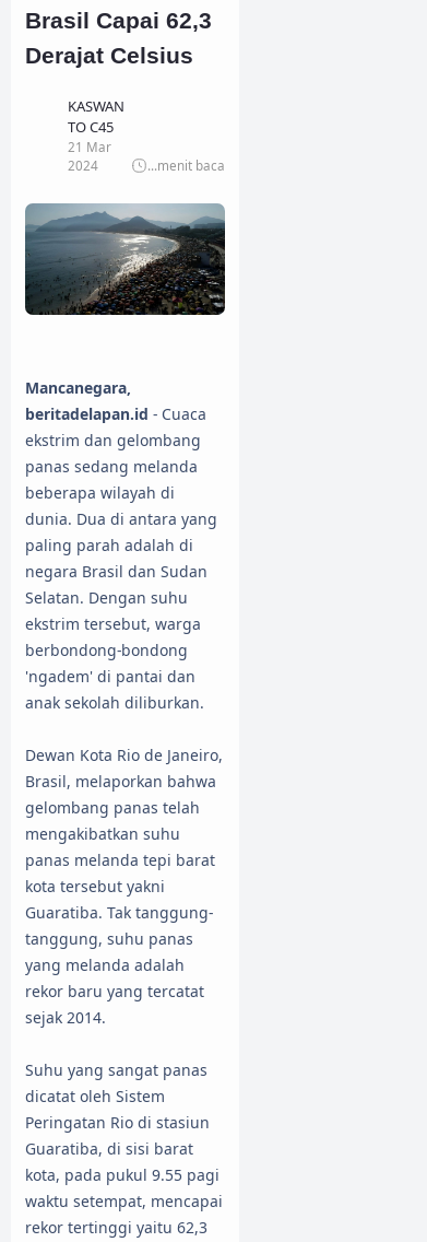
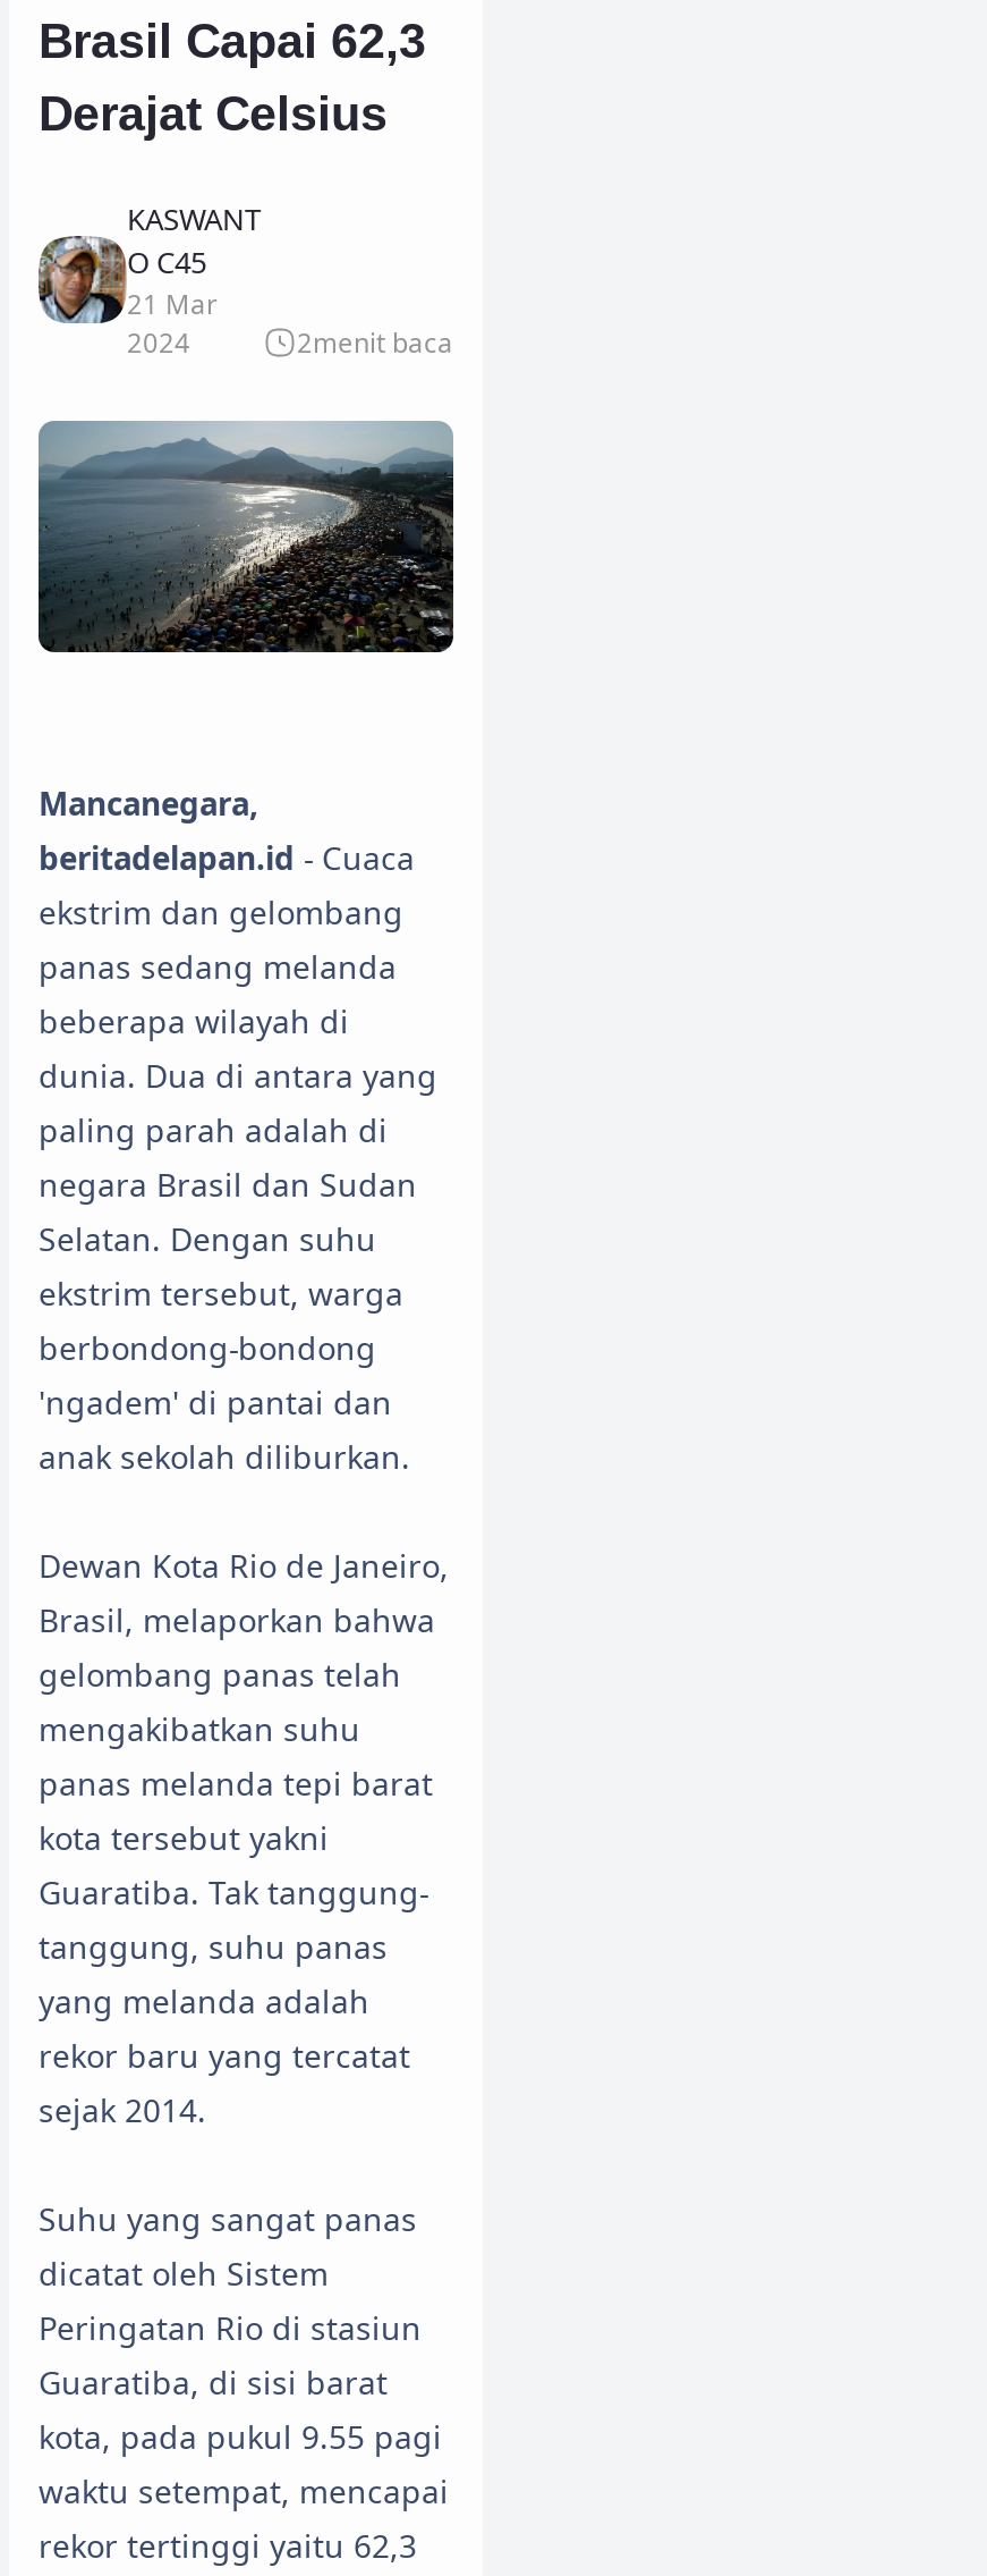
none -> [36,233,120,326] [image]
[147,156,225,174] ...menit baca -> [297,323,453,360] 2menit baca

